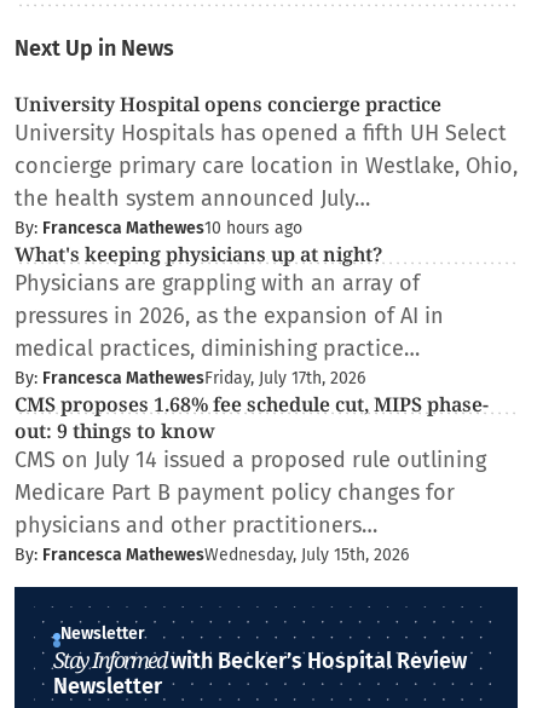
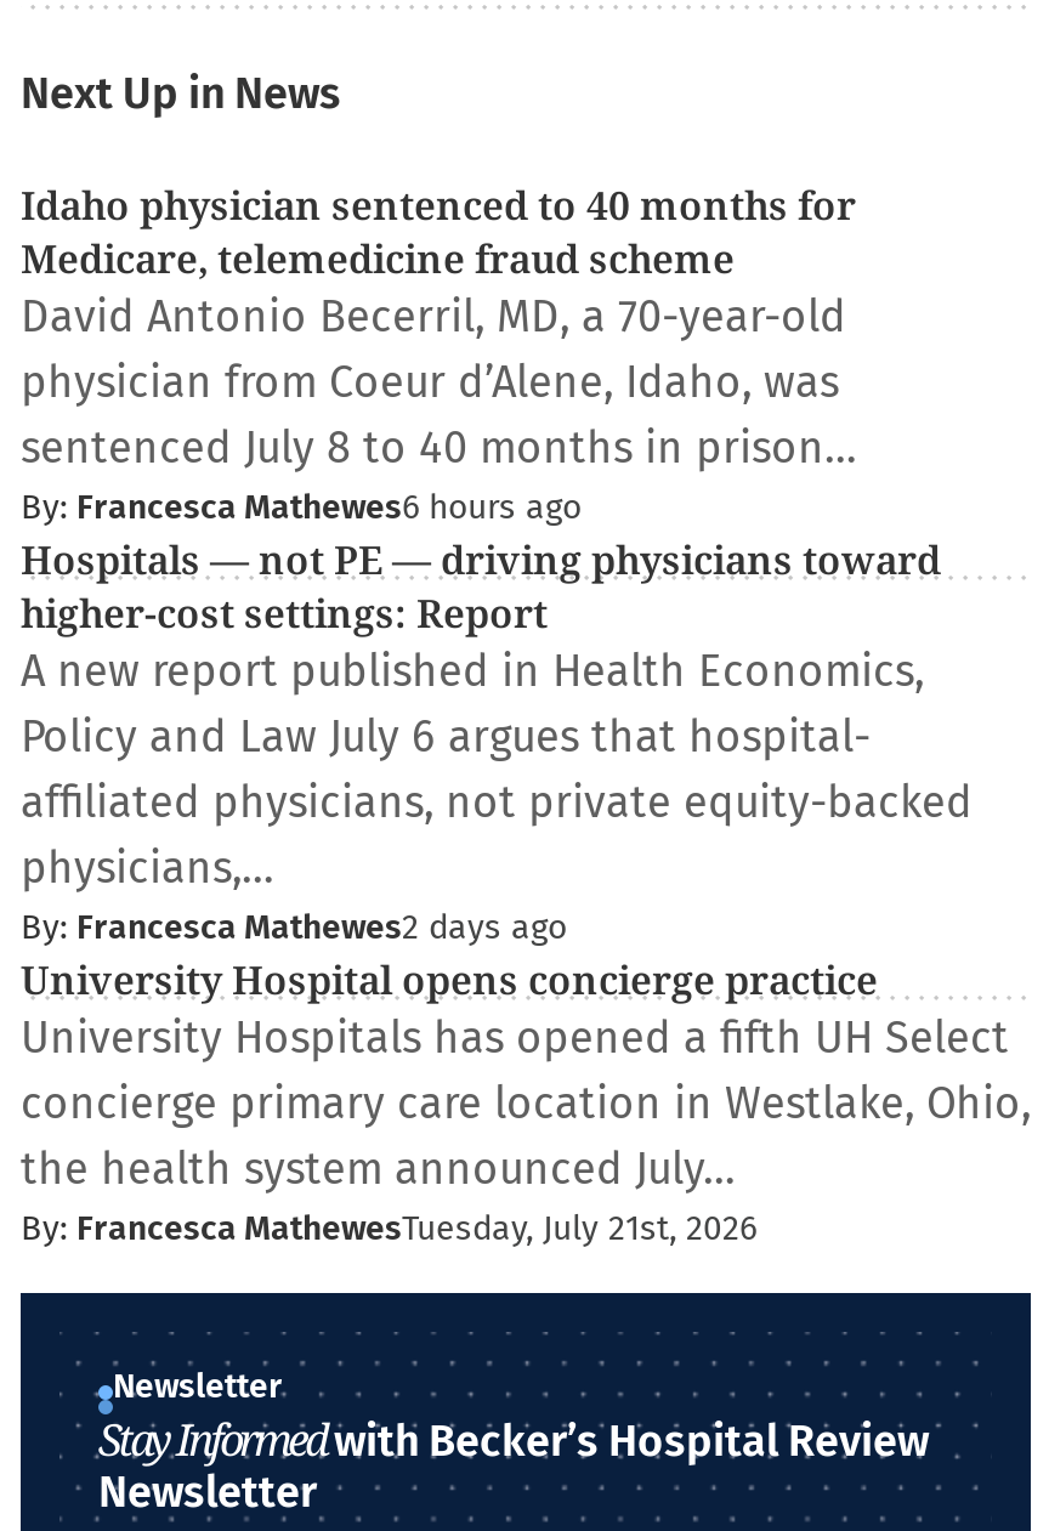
none -> [21,178,973,948] Idaho physician sentenced to 40 months for | Medicare, telemedicine fraud scheme | David Antonio Becerril, MD, a 70-year-old | physician from Coeur d’Alene, Idaho, was | sentenced July 8 to 40 months in prison… | By: Francesca Mathewes6 hours ago | Hospitals — not PE — driving physicians toward | higher-cost settings: Report | A new report published in Health Economics, | Policy and Law July 6 argues that hospital- | affiliated physicians, not private equity-backed | physicians,… | By: Francesca Mathewes2 days ago
moved [15,91,518,212] -> [21,953,1031,1196]: University Hospital opens concierge practice | University Hospitals has opened a fifth UH Select | concierge primary care location in Westlake, Ohio, | the health system announced July…
[15,218,489,565] By: Francesca Mathewes10 hours ago | What's keeping physicians up at night? | Physicians are grappling with an array of | pressures in 2026, as the expansion of AI in | medical practices, diminishing practice… | By: Francesca MathewesFriday, July 17th, 2026 | CMS proposes 1.68% fee schedule cut, MIPS phase- | out: 9 things to know | CMS on July 14 issued a proposed rule outlining | Medicare Part B payment policy changes for | physicians and other practitioners… | By: Francesca MathewesWednesday, July 15th, 2026 -> [21,1208,756,1249] By: Francesca MathewesTuesday, July 21st, 2026

